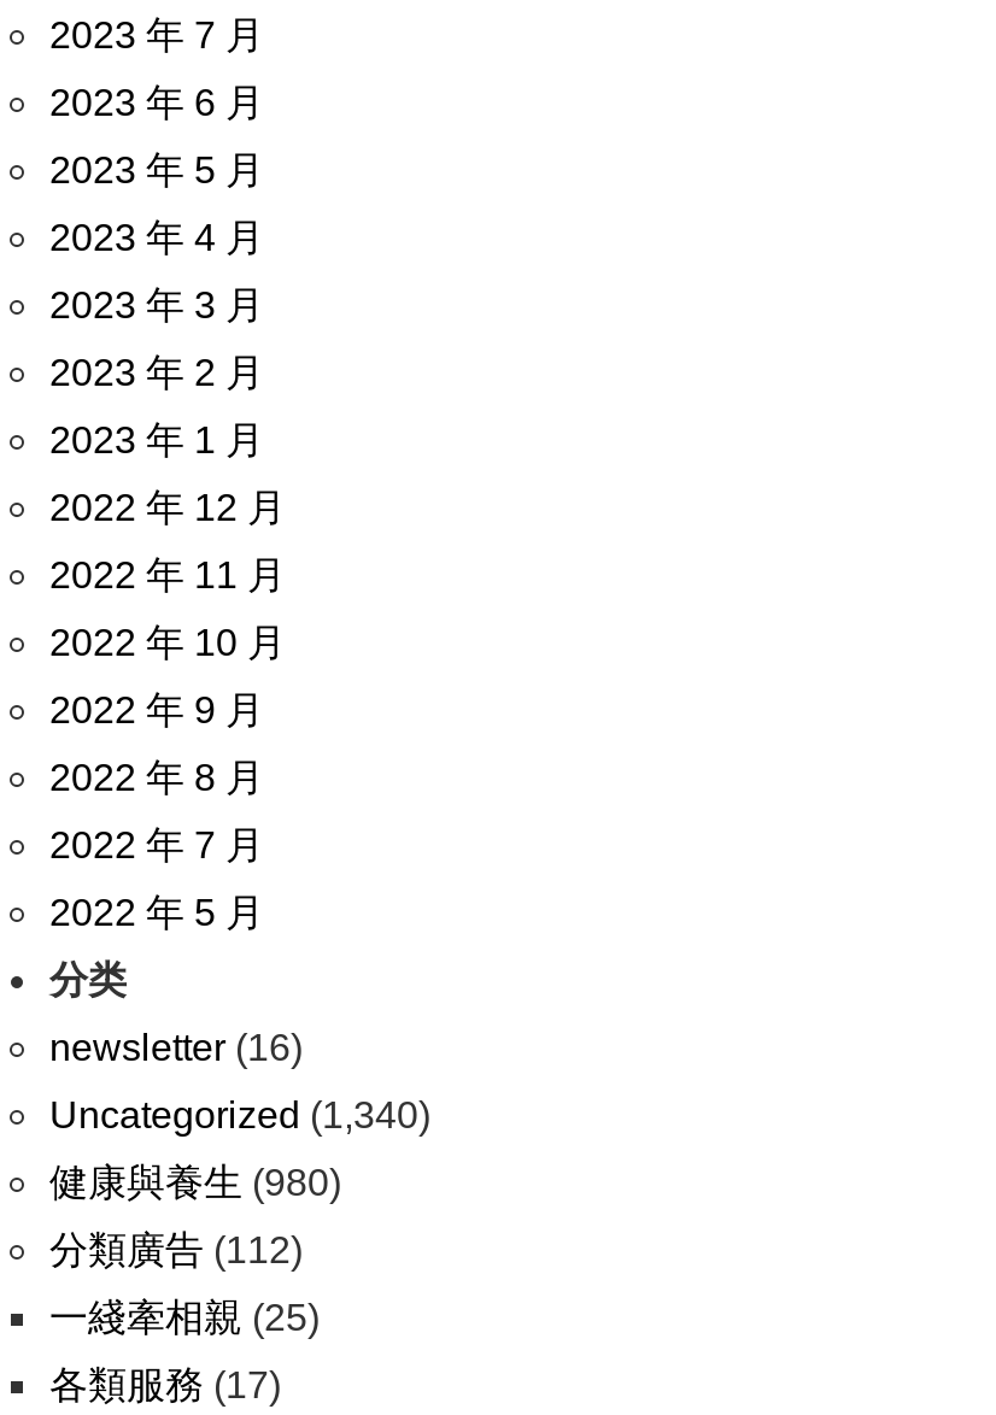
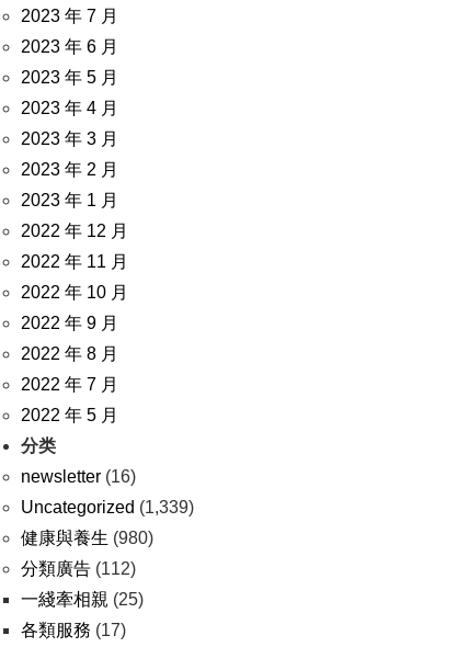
[49,1094,430,1135] Uncategorized (1,340) -> [21,498,194,517] Uncategorized (1,339)

